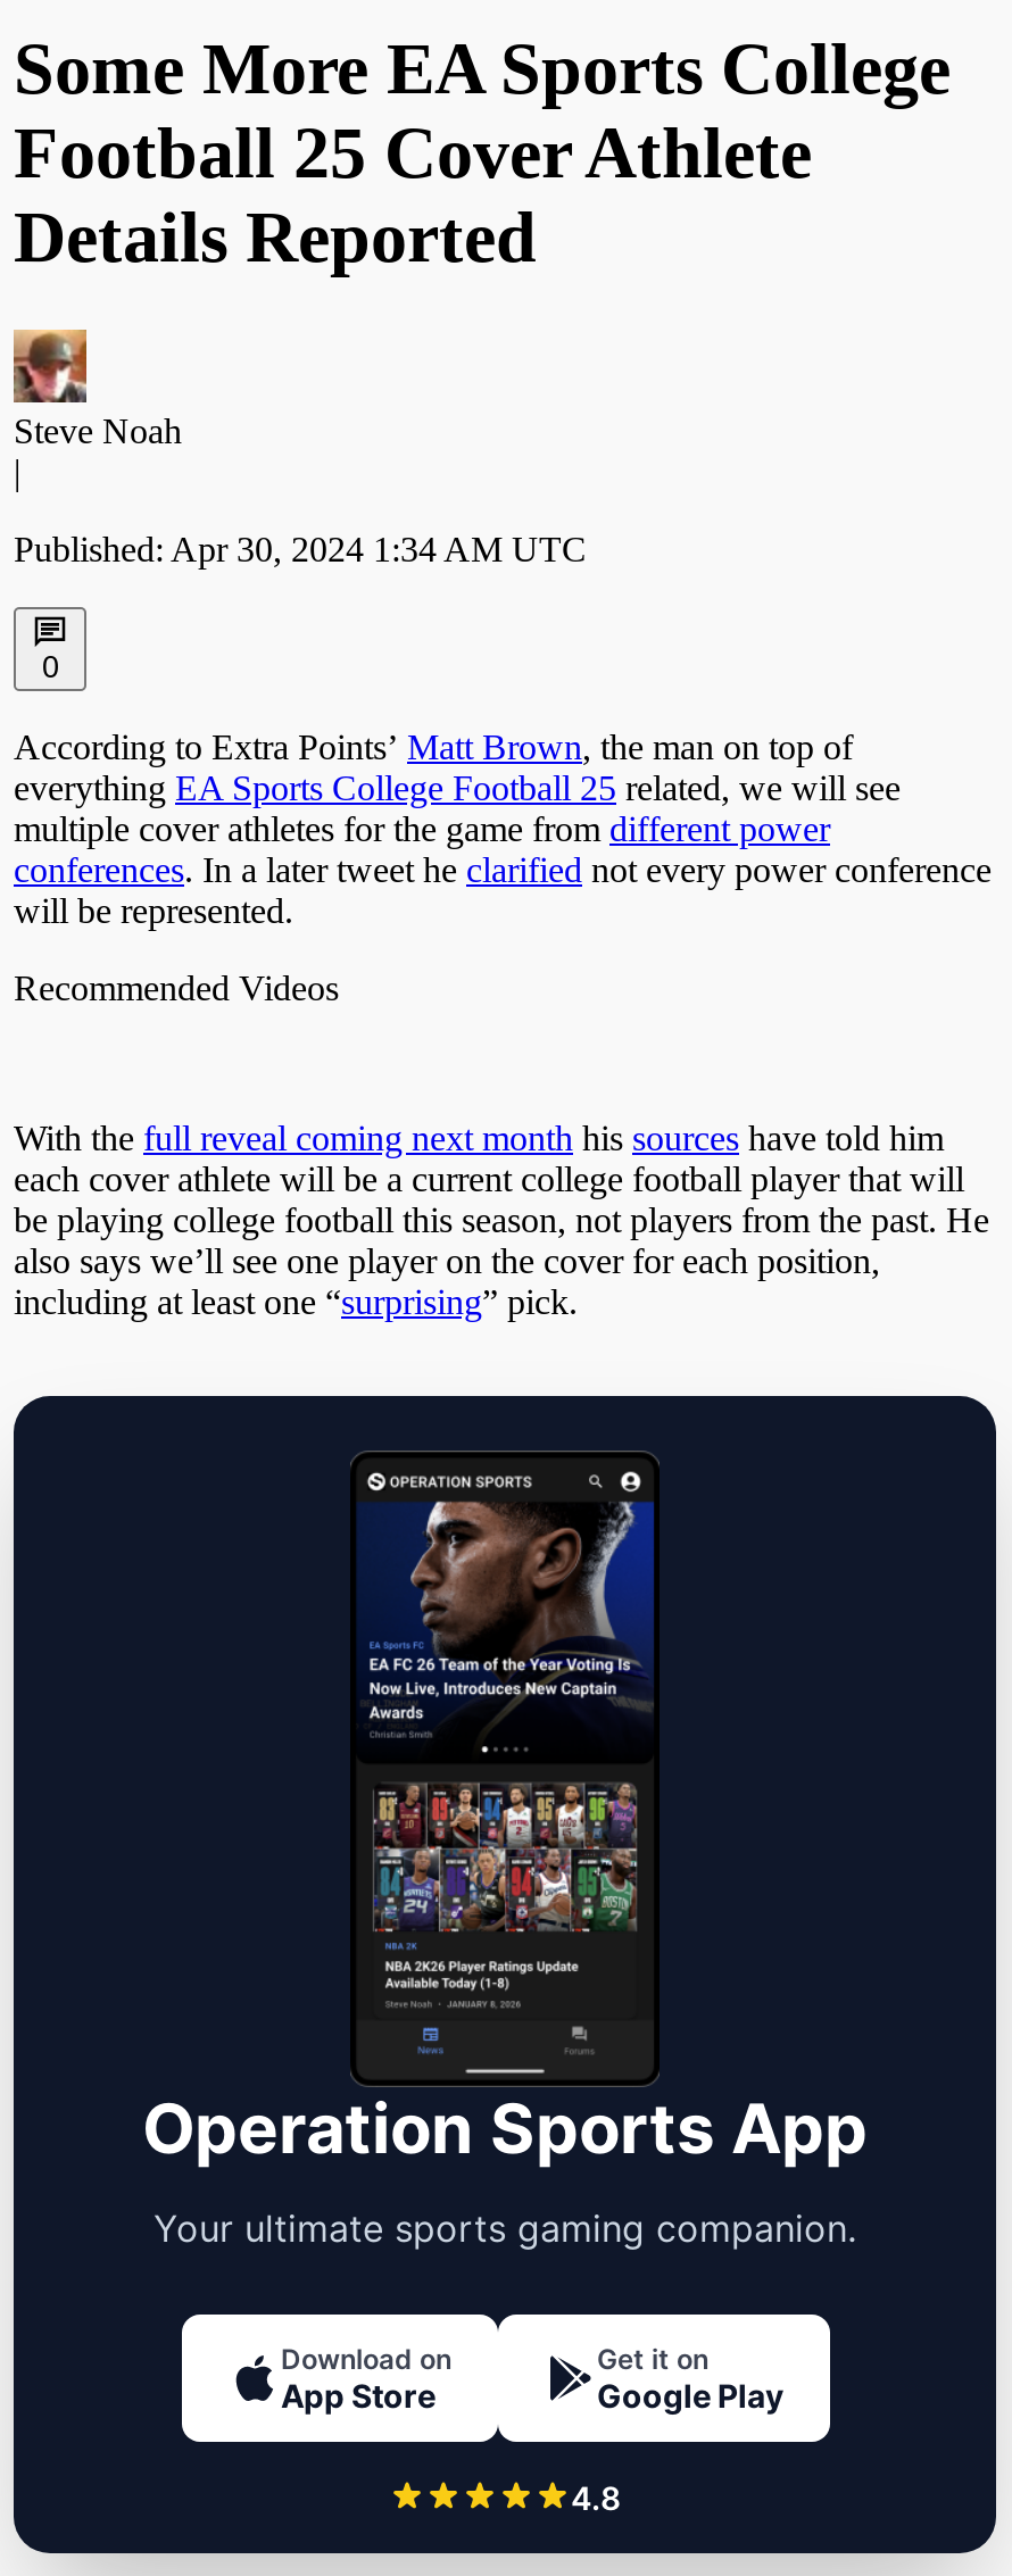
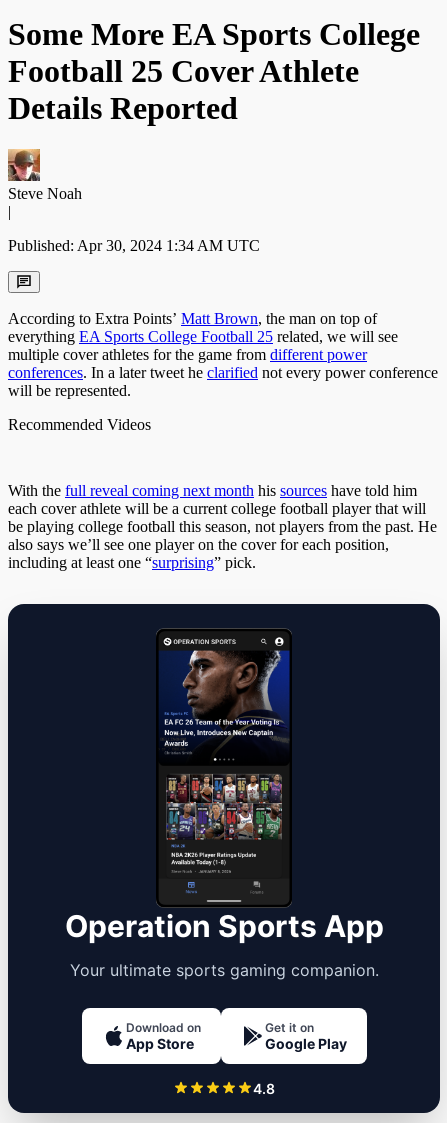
[42,650,58,684] 0 -> none

